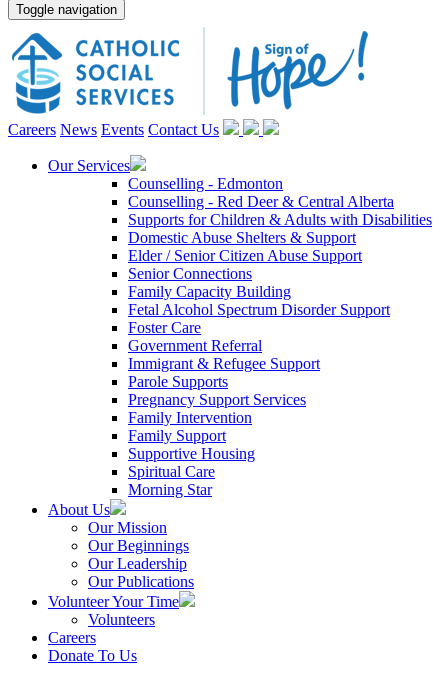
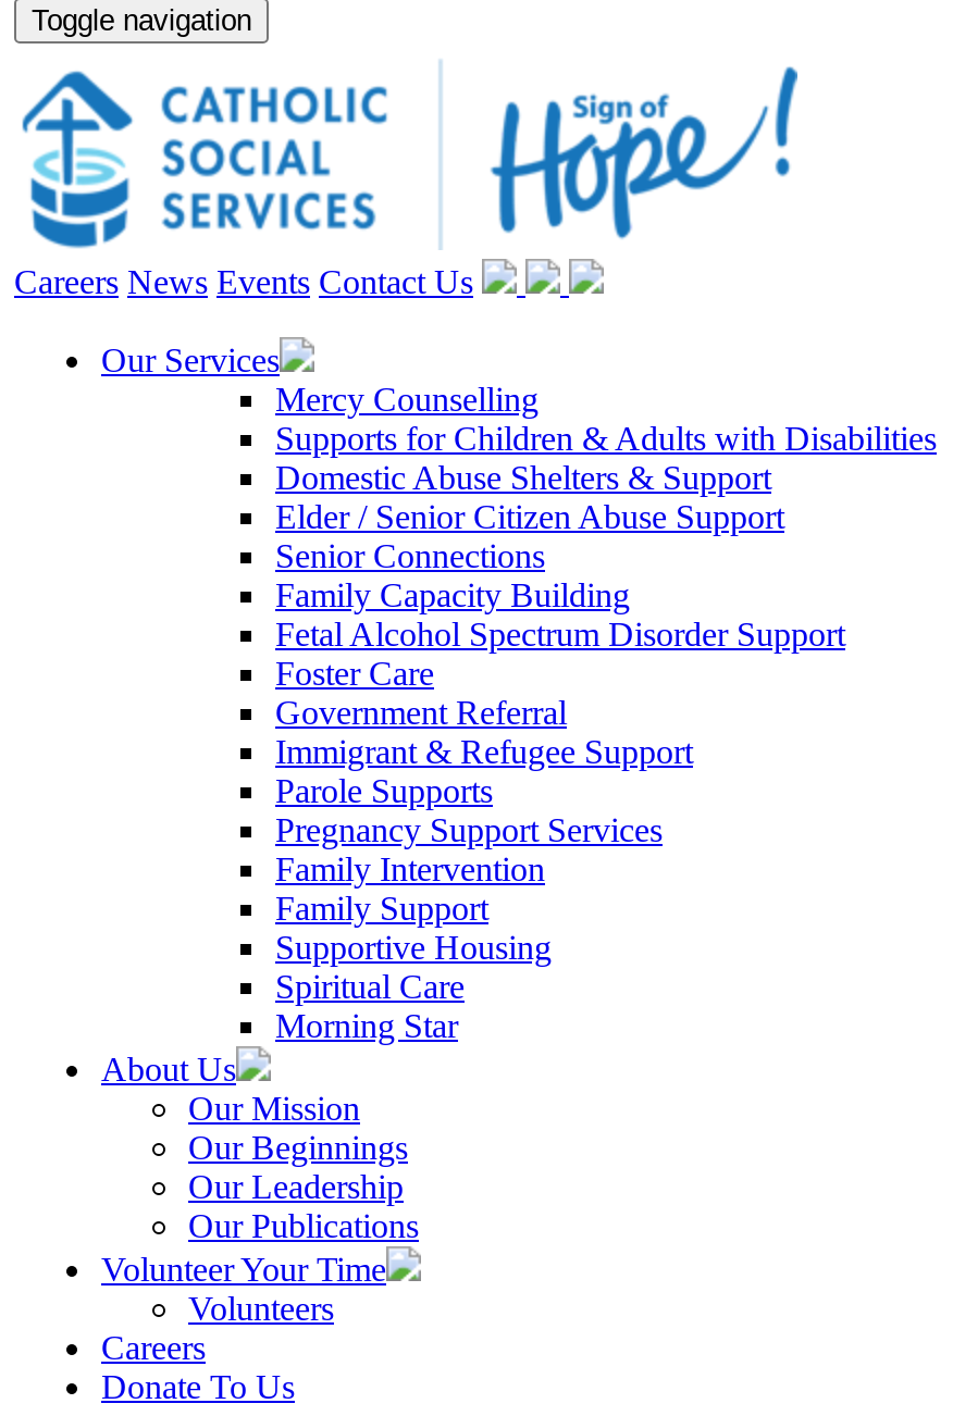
[128,175,394,210] Counselling - Edmonton | Counselling - Red Deer & Central Alberta -> [275,381,539,418] Mercy Counselling

